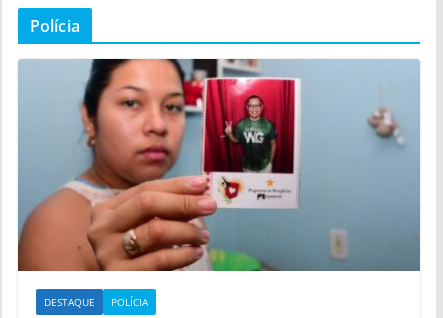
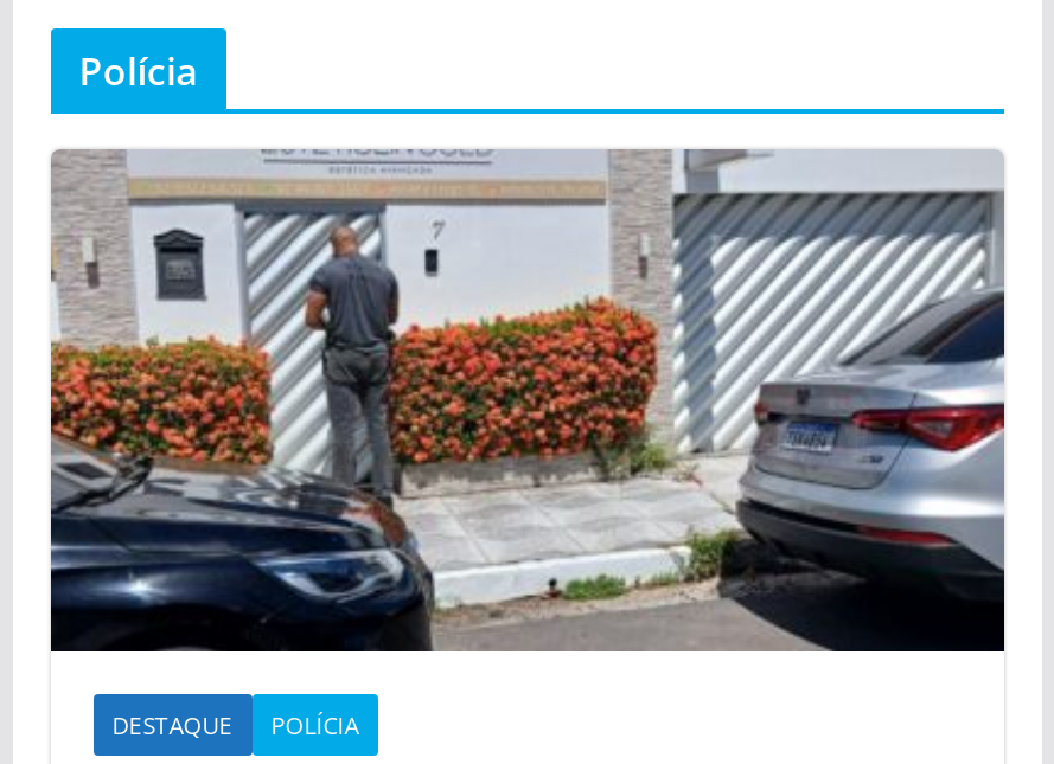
[17,58,421,272] [image] -> [49,148,1007,655] [image]

